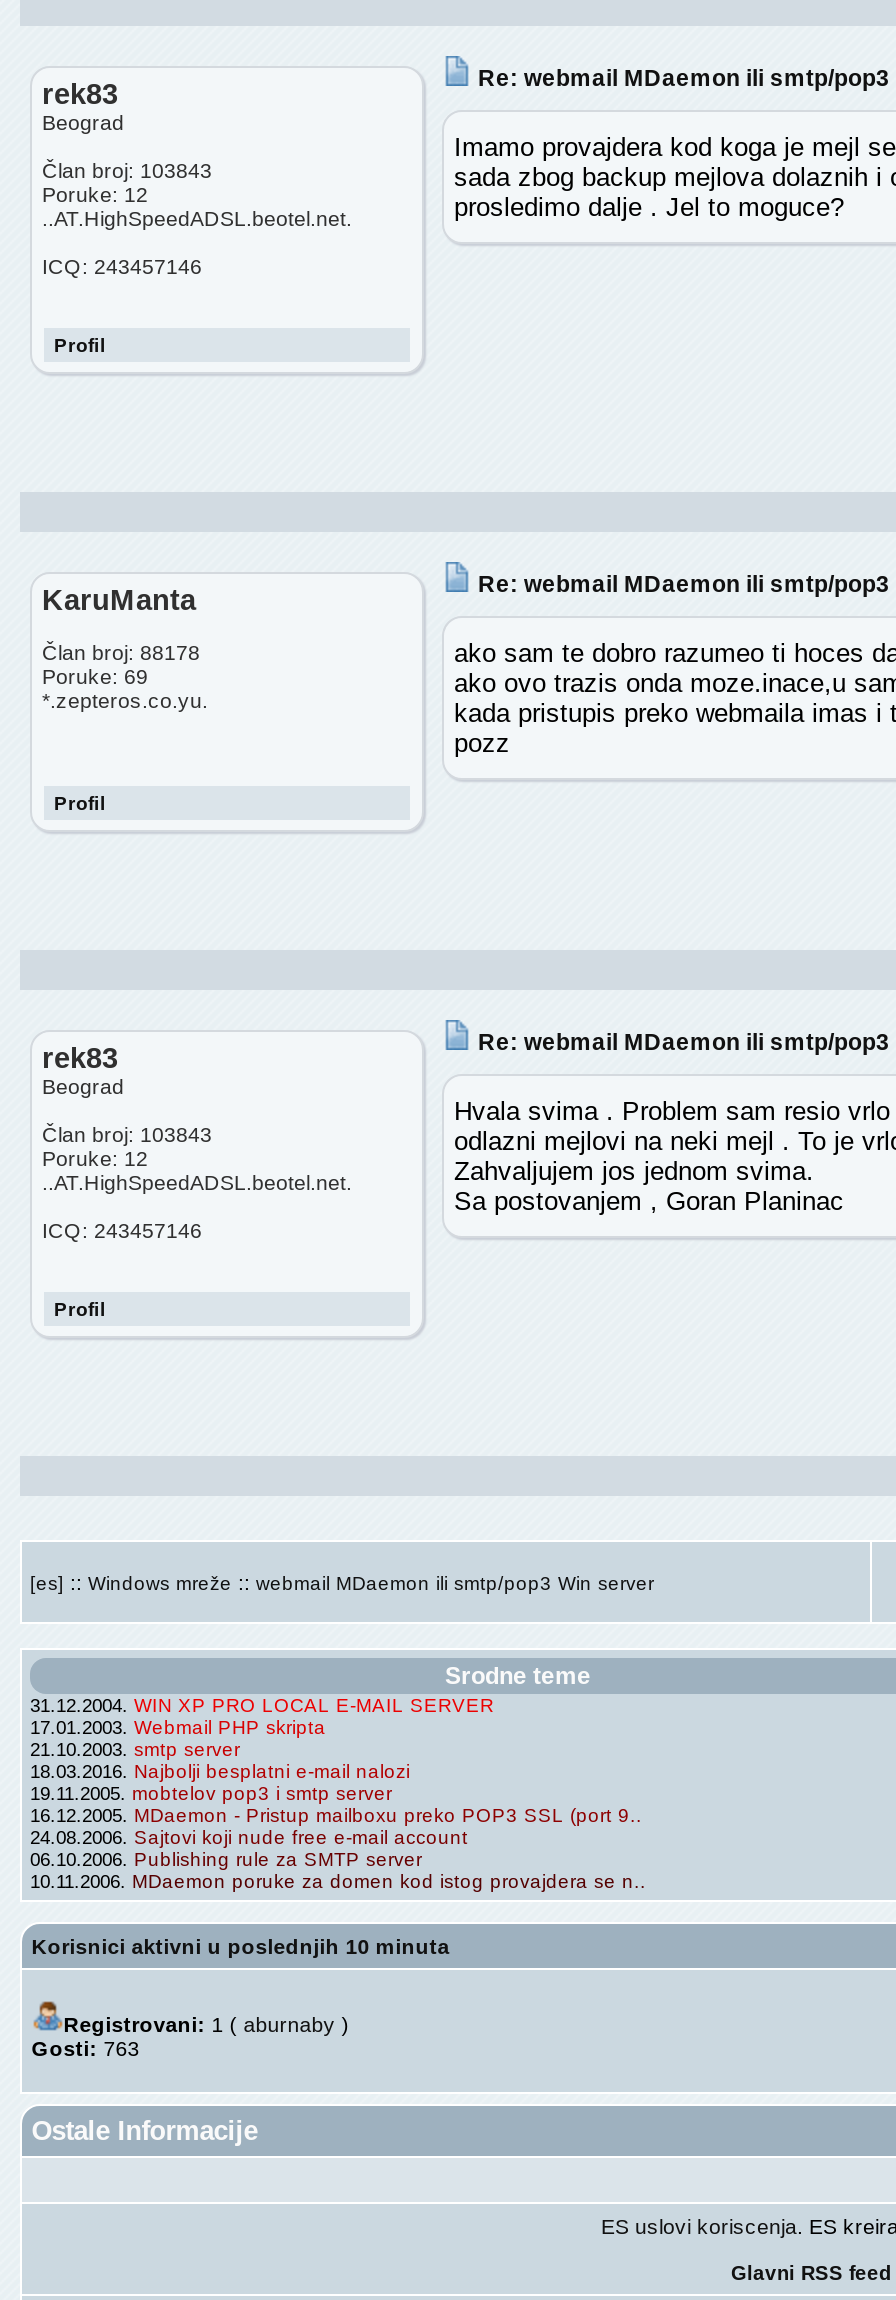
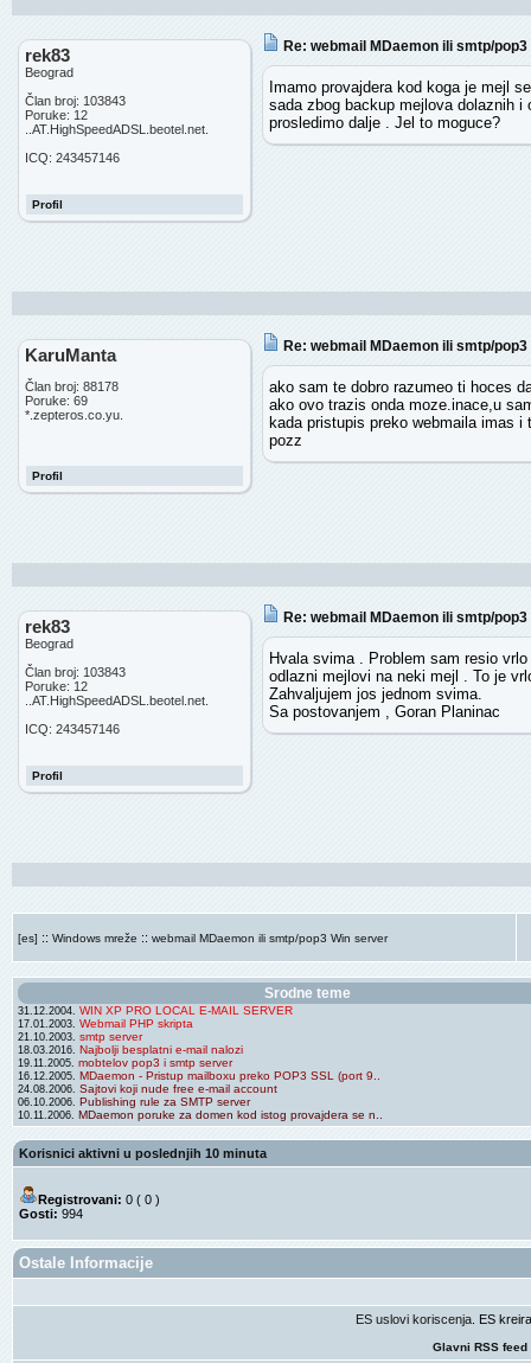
[32,2013,350,2061] Registrovani: 1 (aburnaby) | Gosti:763 -> [19,1193,160,1221] Registrovani: 0 ( 0 ) | Gosti:994

